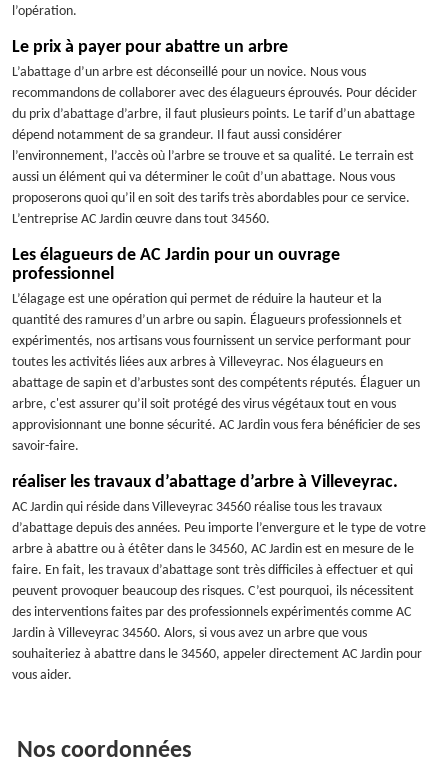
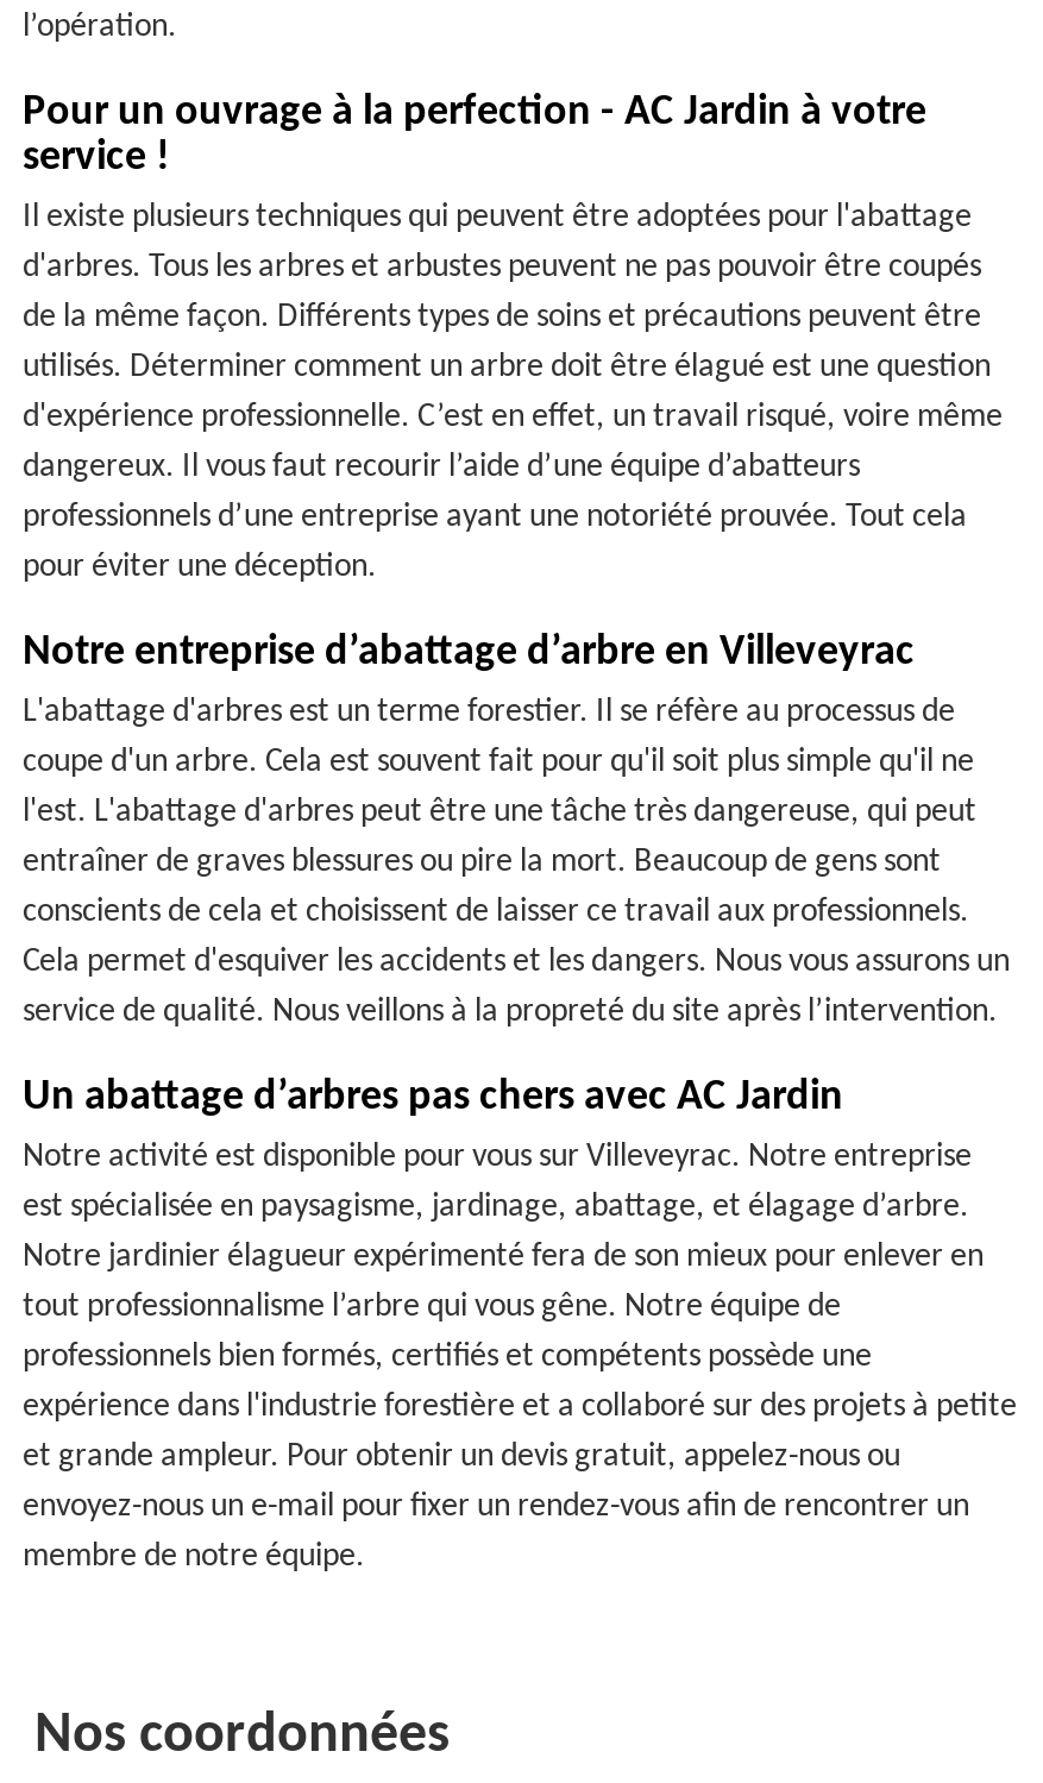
[12,38,417,227] Le prix à payer pour abattre un arbre | L’abattage d’un arbre est déconseillé pour un novice. Nous vous | recommandons de collaborer avec des élagueurs éprouvés. Pour décider | du prix d’abattage d’arbre, il faut plusieurs points. Le tarif d’un abattage | dépend notamment de sa grandeur. Il faut aussi considérer | l’environnement, l’accès où l’arbre se trouve et sa qualité. Le terrain est | aussi un élément qui va déterminer le coût d’un abattage. Nous vous | proposerons quoi qu’il en soit des tarifs très abordables pour ce service. | L’entreprise AC Jardin œuvre dans tout 34560. -> [23,90,1003,585] Pour un ouvrage à la perfection - AC Jardin à votre | service ! | Il existe plusieurs techniques qui peuvent être adoptées pour l'abattage | d'arbres. Tous les arbres et arbustes peuvent ne pas pouvoir être coupés | de la même façon. Différents types de soins et précautions peuvent être | utilisés. Déterminer comment un arbre doit être élagué est une question | d'expérience professionnelle. C’est en effet, un travail risqué, voire même | dangereux. Il vous faut recourir l’aide d’une équipe d’abatteurs | professionnels d’une entreprise ayant une notoriété prouvée. Tout cela | pour éviter une déception.
[12,246,420,454] Les élagueurs de AC Jardin pour un ouvrage | professionnel | L’élagage est une opération qui permet de réduire la hauteur et la | quantité des ramures d’un arbre ou sapin. Élagueurs professionnels et | expérimentés, nos artisans vous fournissent un service performant pour | toutes les activités liées aux arbres à Villeveyrac. Nos élagueurs en | abattage de sapin et d’arbustes sont des compétents réputés. Élaguer un | arbre, c'est assurer qu’il soit protégé des virus végétaux tout en vous | approvisionnant une bonne sécurité. AC Jardin vous fera bénéficier de ses | savoir-faire. -> [23,630,1010,1030] Notre entreprise d’abattage d’arbre en Villeveyrac | L'abattage d'arbres est un terme forestier. Il se réfère au processus de | coupe d'un arbre. Cela est souvent fait pour qu'il soit plus simple qu'il ne | l'est. L'abattage d'arbres peut être une tâche très dangereuse, qui peut | entraîner de graves blessures ou pire la mort. Beaucoup de gens sont | conscients de cela et choisissent de laisser ce travail aux professionnels. | Cela permet d'esquiver les accidents et les dangers. Nous vous assurons un | service de qualité. Nous veillons à la propreté du site après l’intervention.
[12,473,426,683] réaliser les travaux d’abattage d’arbre à Villeveyrac. | AC Jardin qui réside dans Villeveyrac 34560 réalise tous les travaux | d’abattage depuis des années. Peu importe l’envergure et le type de votre | arbre à abattre ou à étêter dans le 34560, AC Jardin est en mesure de le | faire. En fait, les travaux d’abattage sont très difficiles à effectuer et qui | peuvent provoquer beaucoup des risques. C’est pourquoi, ils nécessitent | des interventions faites par des professionnels expérimentés comme AC | Jardin à Villeveyrac 34560. Alors, si vous avez un arbre que vous | souhaiteriez à abattre dans le 34560, appeler directement AC Jardin pour | vous aider. -> [23,1075,1017,1575] Un abattage d’arbres pas chers avec AC Jardin | Notre activité est disponible pour vous sur Villeveyrac. Notre entreprise | est spécialisée en paysagisme, jardinage, abattage, et élagage d’arbre. | Notre jardinier élagueur expérimenté fera de son mieux pour enlever en | tout professionnalisme l’arbre qui vous gêne. Notre équipe de | professionnels bien formés, certifiés et compétents possède une | expérience dans l'industrie forestière et a collaboré sur des projets à petite | et grande ampleur. Pour obtenir un devis gratuit, appelez-nous ou | envoyez-nous un e-mail pour fixer un rendez-vous afin de rencontrer un | membre de notre équipe.

